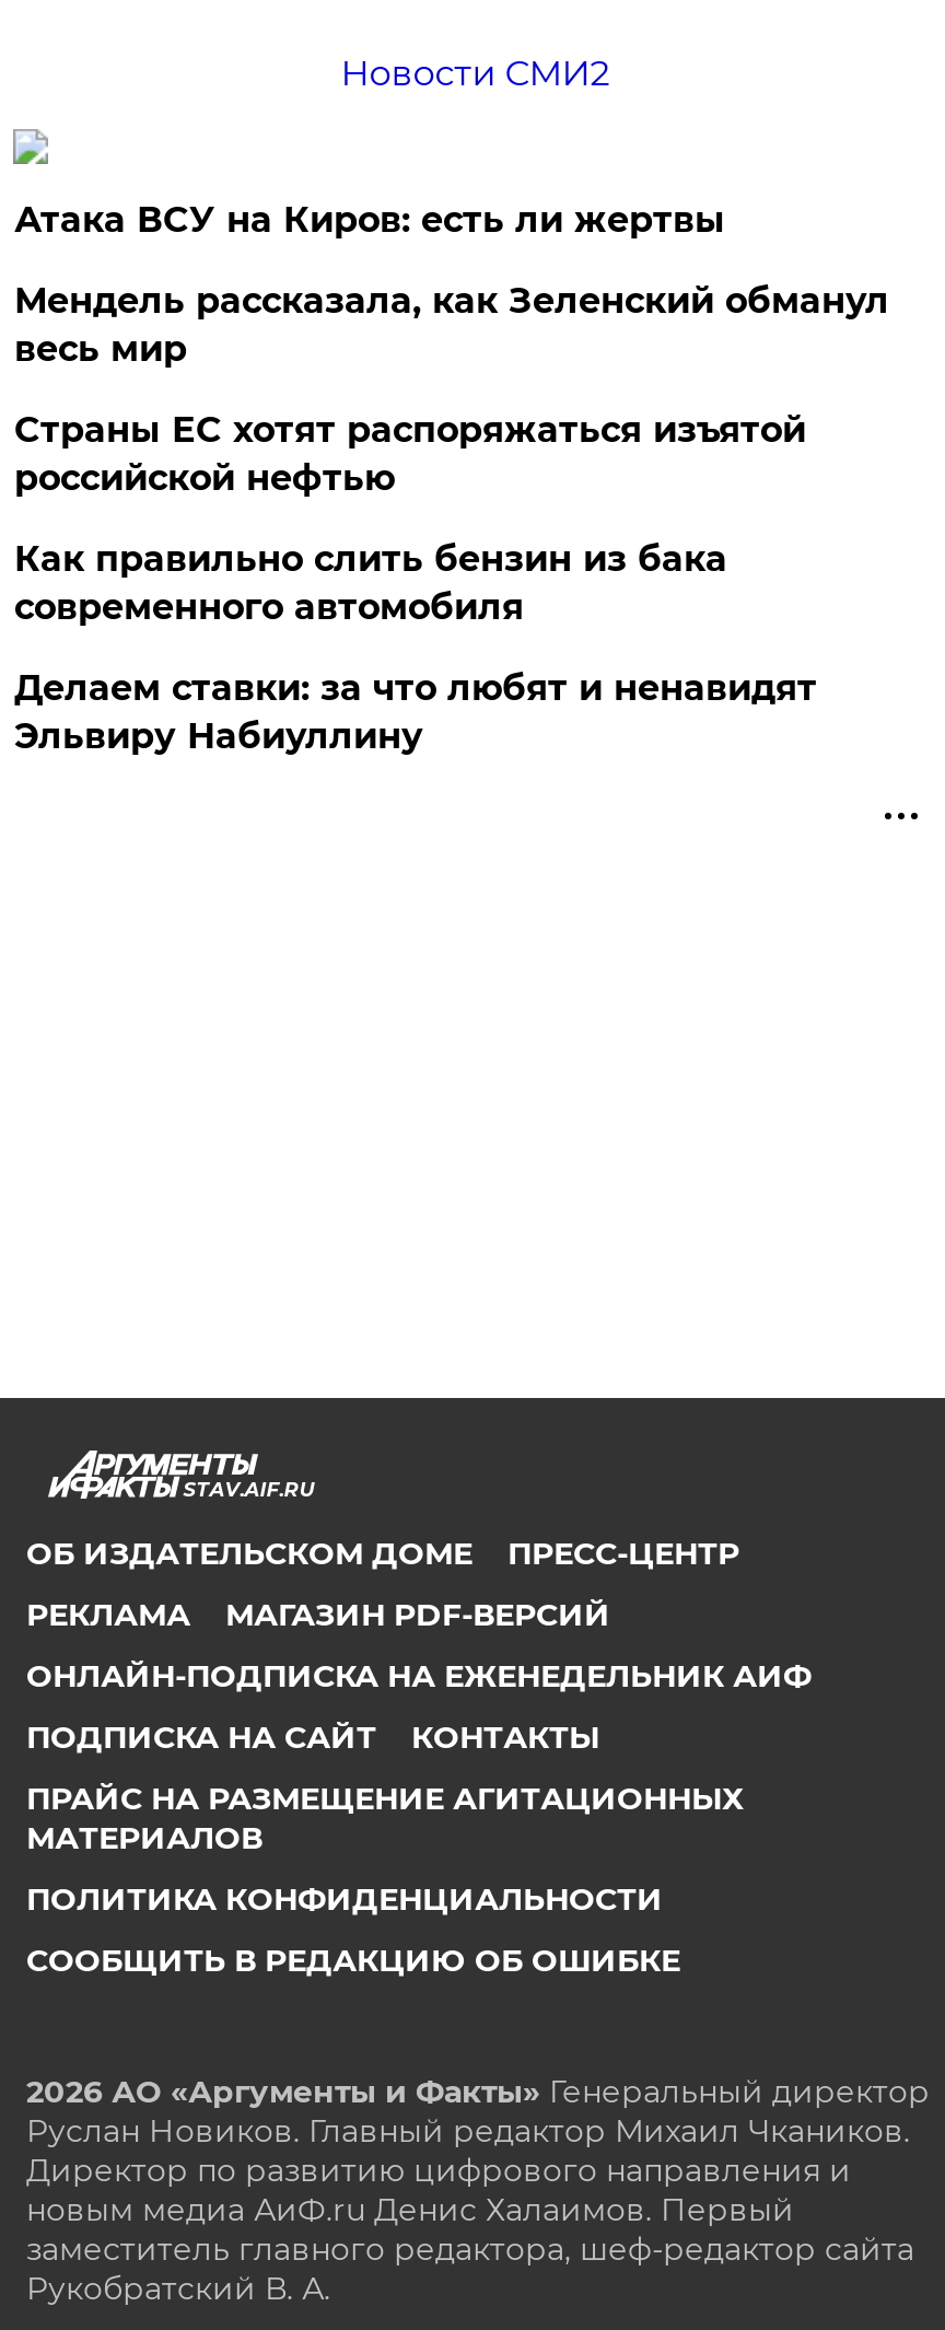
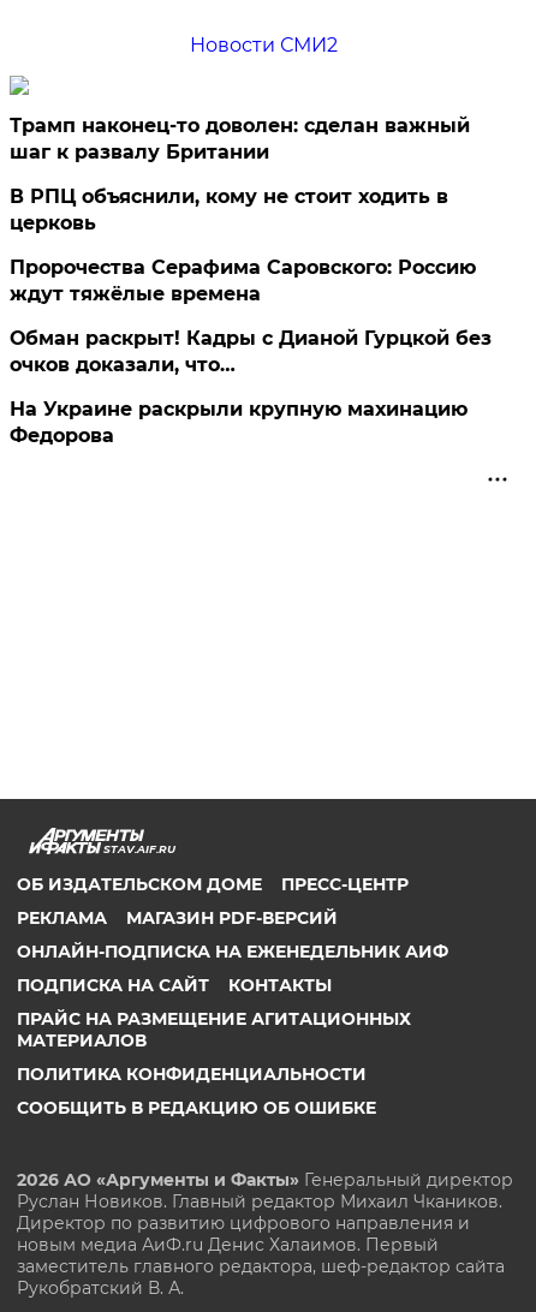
[14,199,725,240] Атака ВСУ на Киров: есть ли жертвы -> [10,114,470,164] Трамп наконец-то доволен: сделан важный | шаг к развалу Британии
[14,280,889,369] Мендель рассказала, как Зеленский обманул | весь мир -> [10,185,449,235] В РПЦ объяснили, кому не стоит ходить в | церковь
[14,409,806,498] Страны ЕС хотят распоряжаться изъятой | российской нефтью -> [10,256,476,306] Пророчества Серафима Саровского: Россию | ждут тяжёлые времена
[14,538,727,627] Как правильно слить бензин из бака | современного автомобиля -> [10,327,492,376] Обман раскрыт! Кадры с Дианой Гурцкой без | очков доказали, что…
[14,667,817,757] Делаем ставки: за что любят и ненавидят | Эльвиру Набиуллину -> [10,398,468,447] На Украине раскрыли крупную махинацию | Федорова

